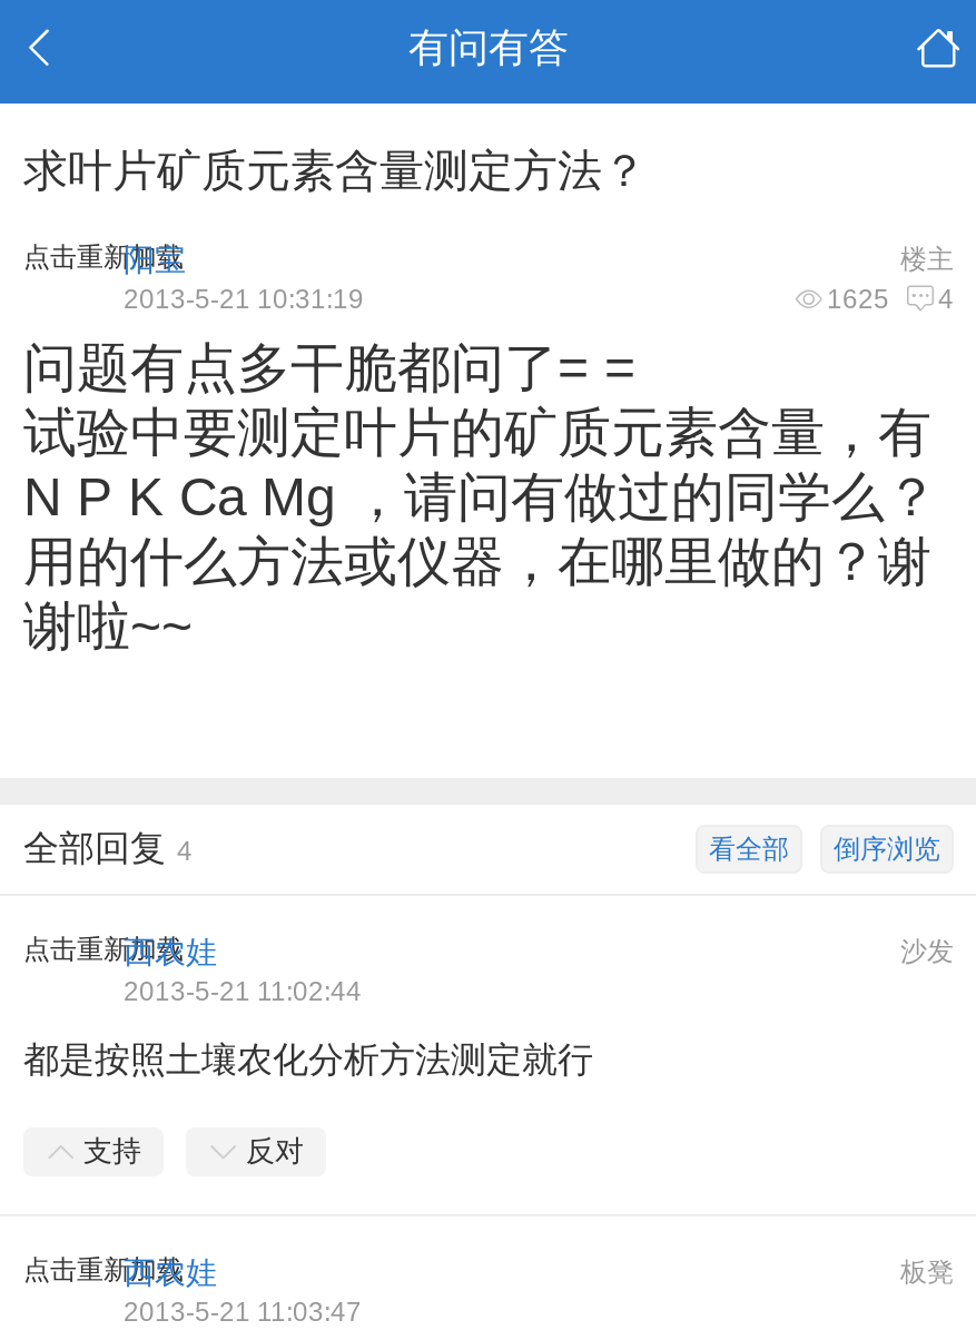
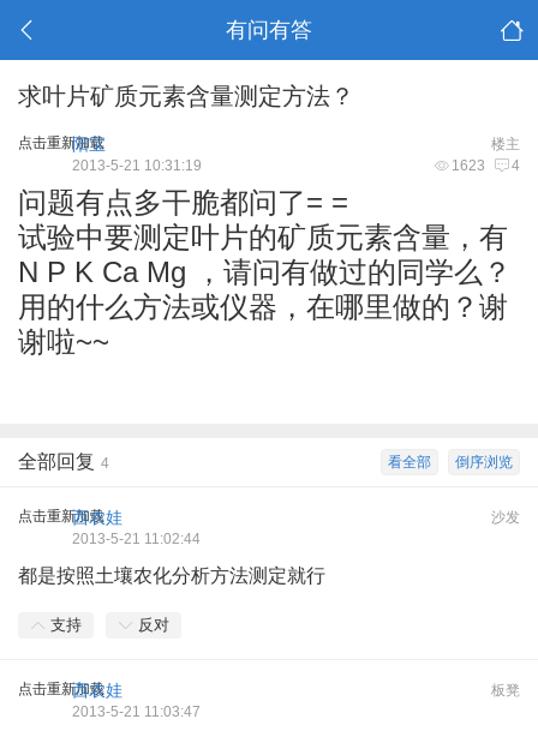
[827,284,954,315] 1625 4 -> [452,157,520,174] 1623 4

